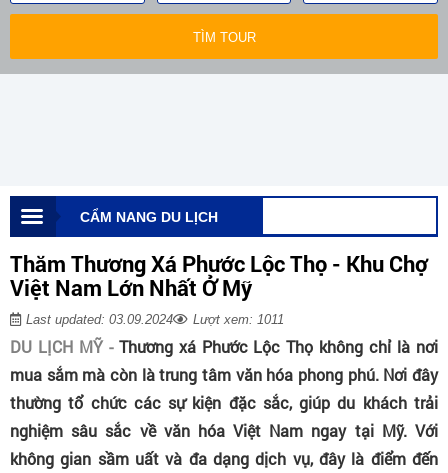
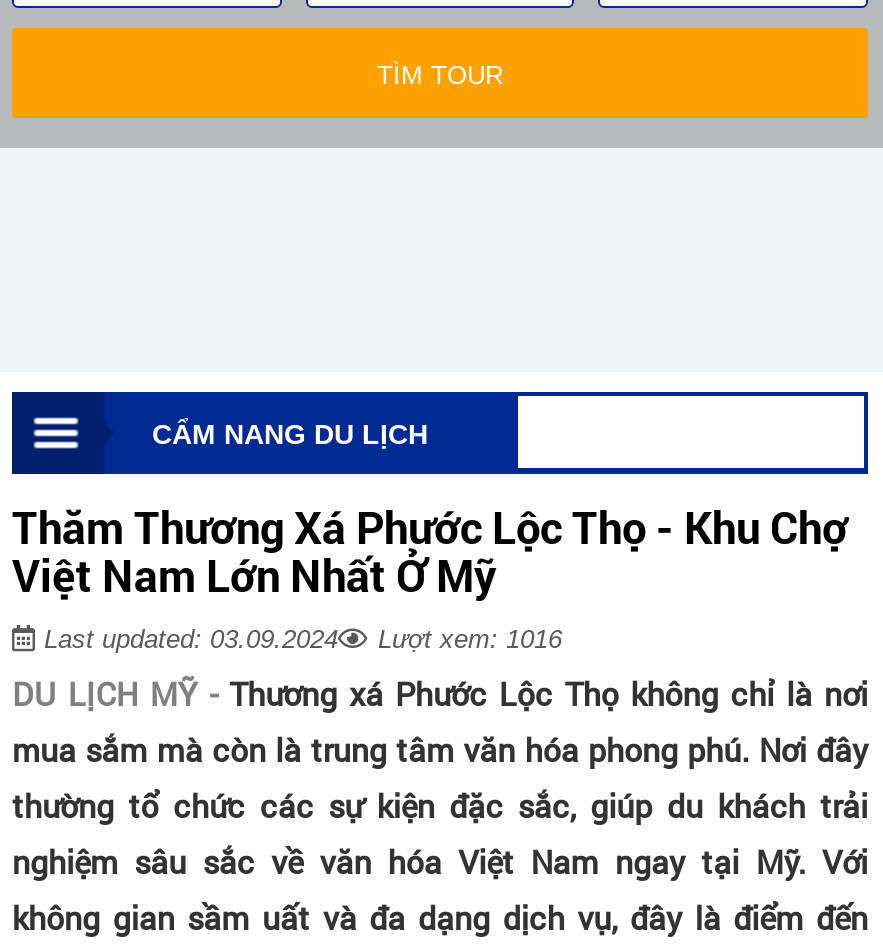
[26,312,284,327] Last updated: 03.09.2024 Lượt xem: 1011 -> [44,624,562,654] Last updated: 03.09.2024 Lượt xem: 1016

